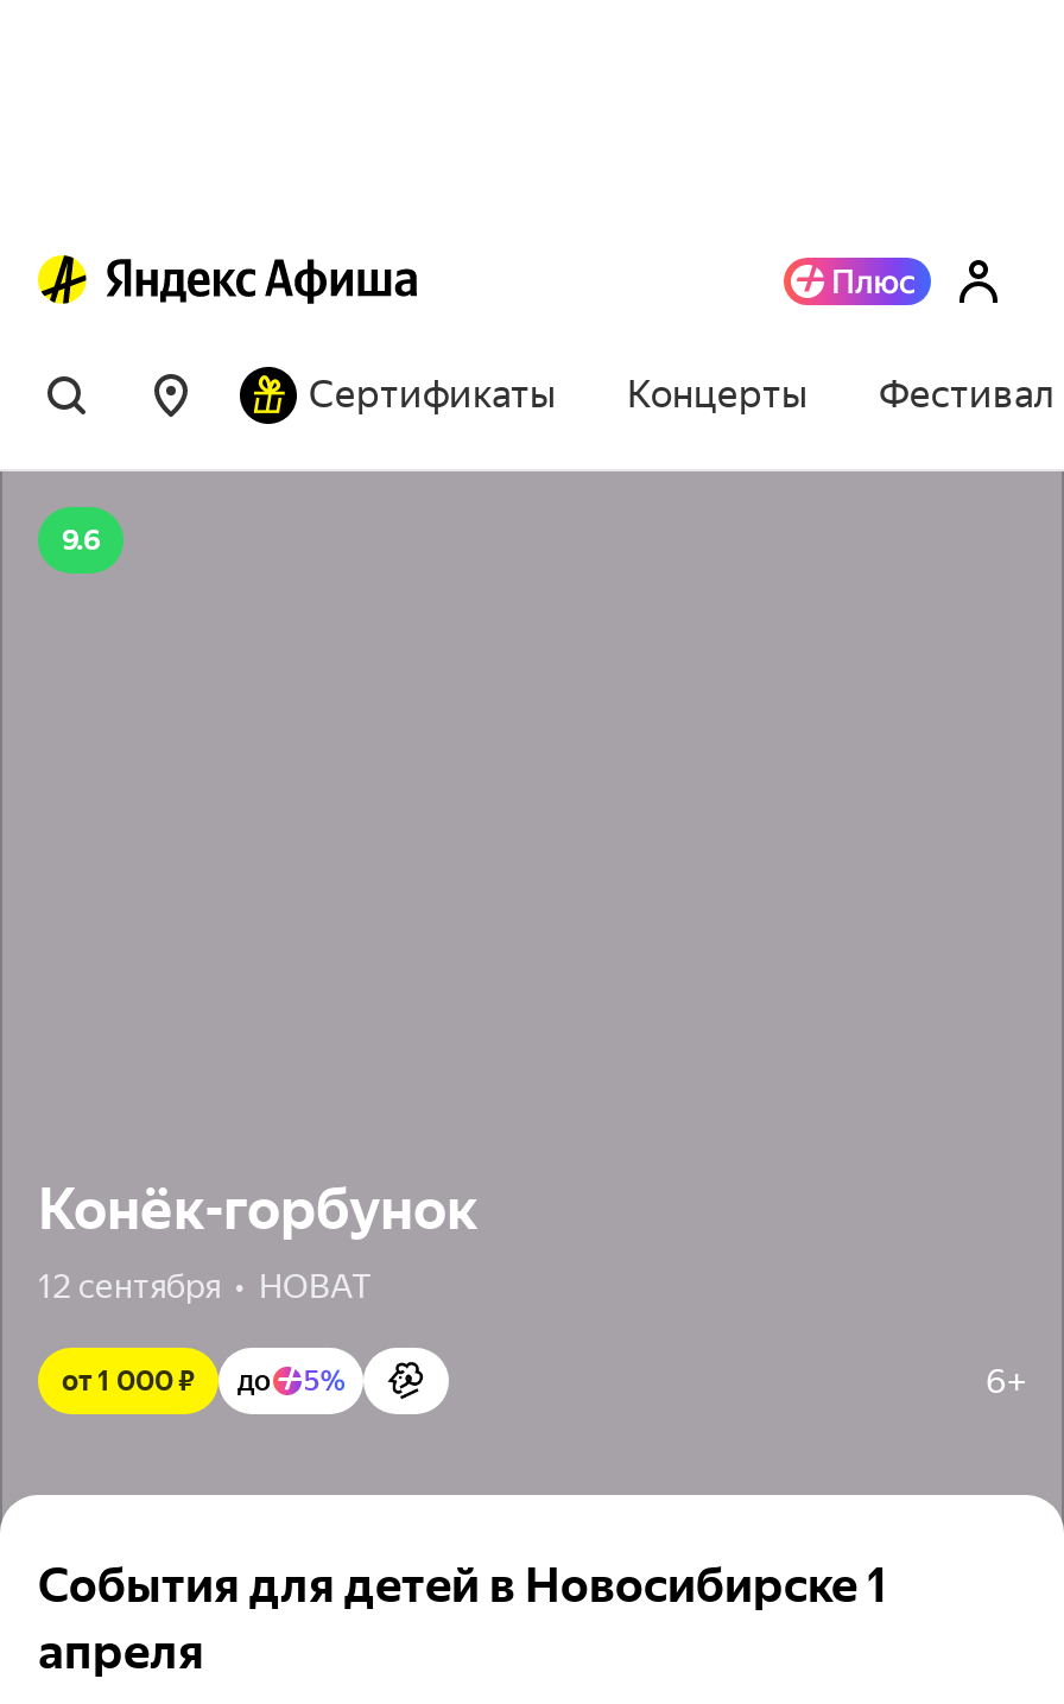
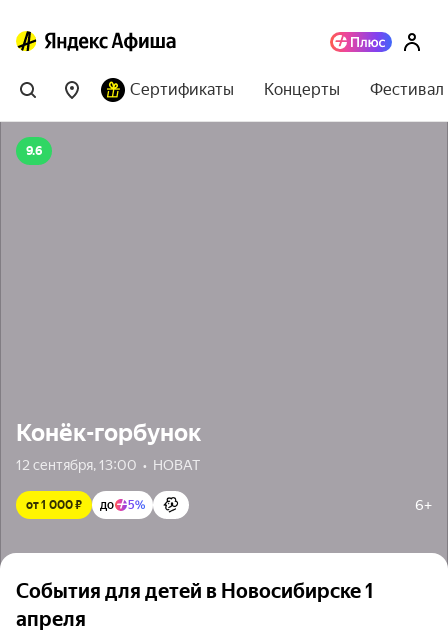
[38,1267,370,1305] 12 сентября • НОВАТ -> [16,457,200,473] 12 сентября, 13:00 • НОВАТ

